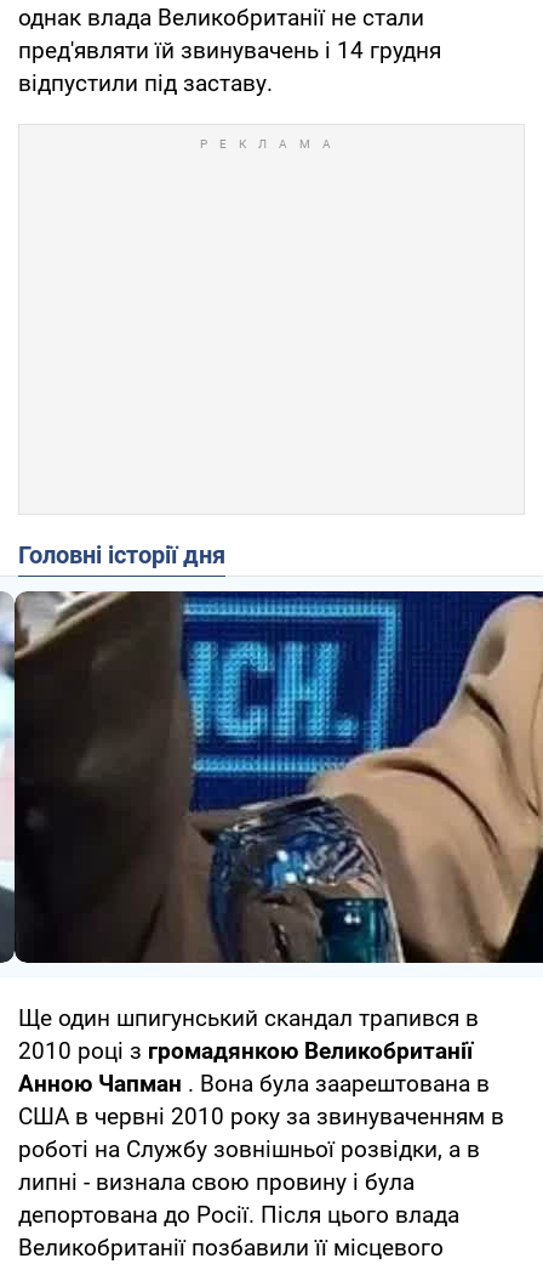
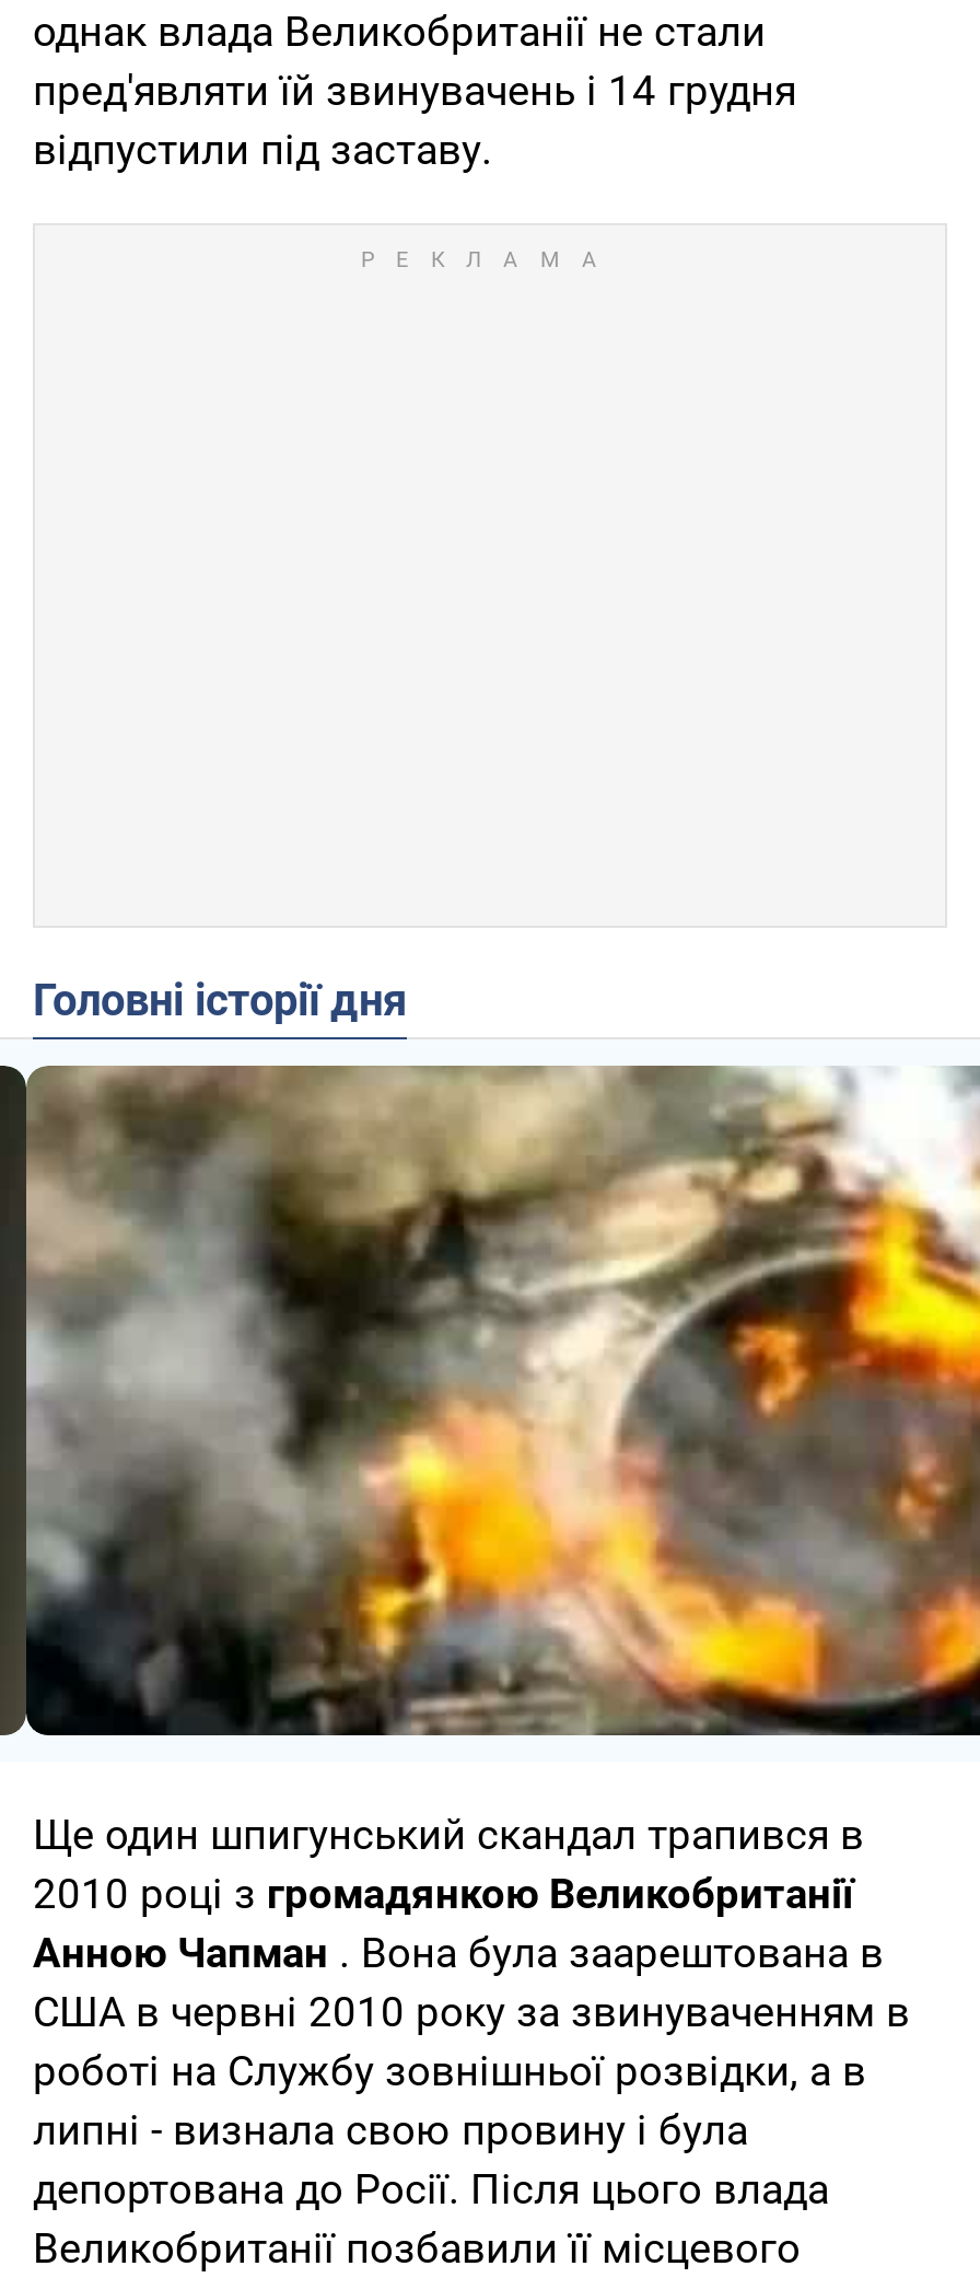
[4,590,539,964] [image] -> [7,1064,973,1737] [image]

